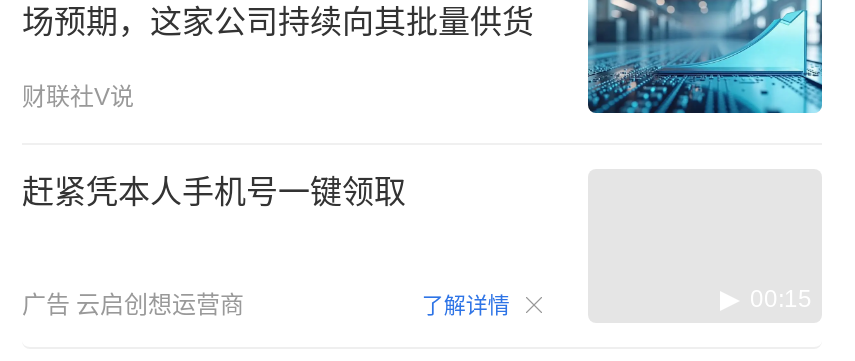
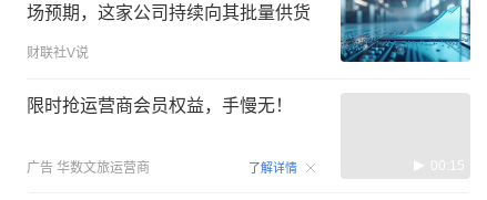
[22,174,406,208] 赶紧凭本人手机号一键领取 -> [27,96,293,115] 限时抢运营商会员权益，手慢无！
[22,291,244,319] 广告云启创想运营商 -> [27,161,150,176] 广告华数文旅运营商

